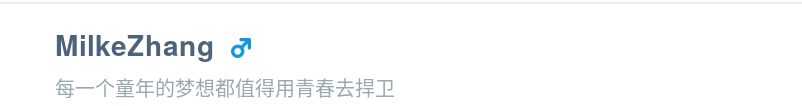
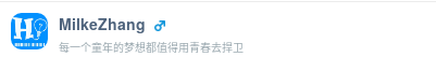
none -> [10,12,49,51] [image]

